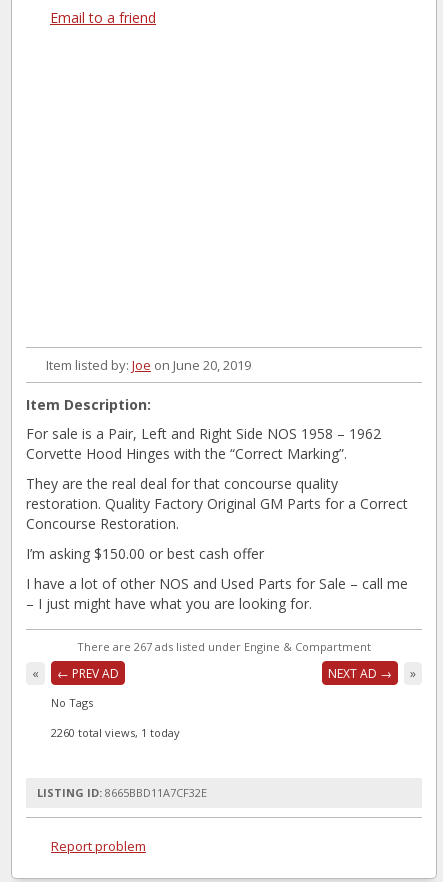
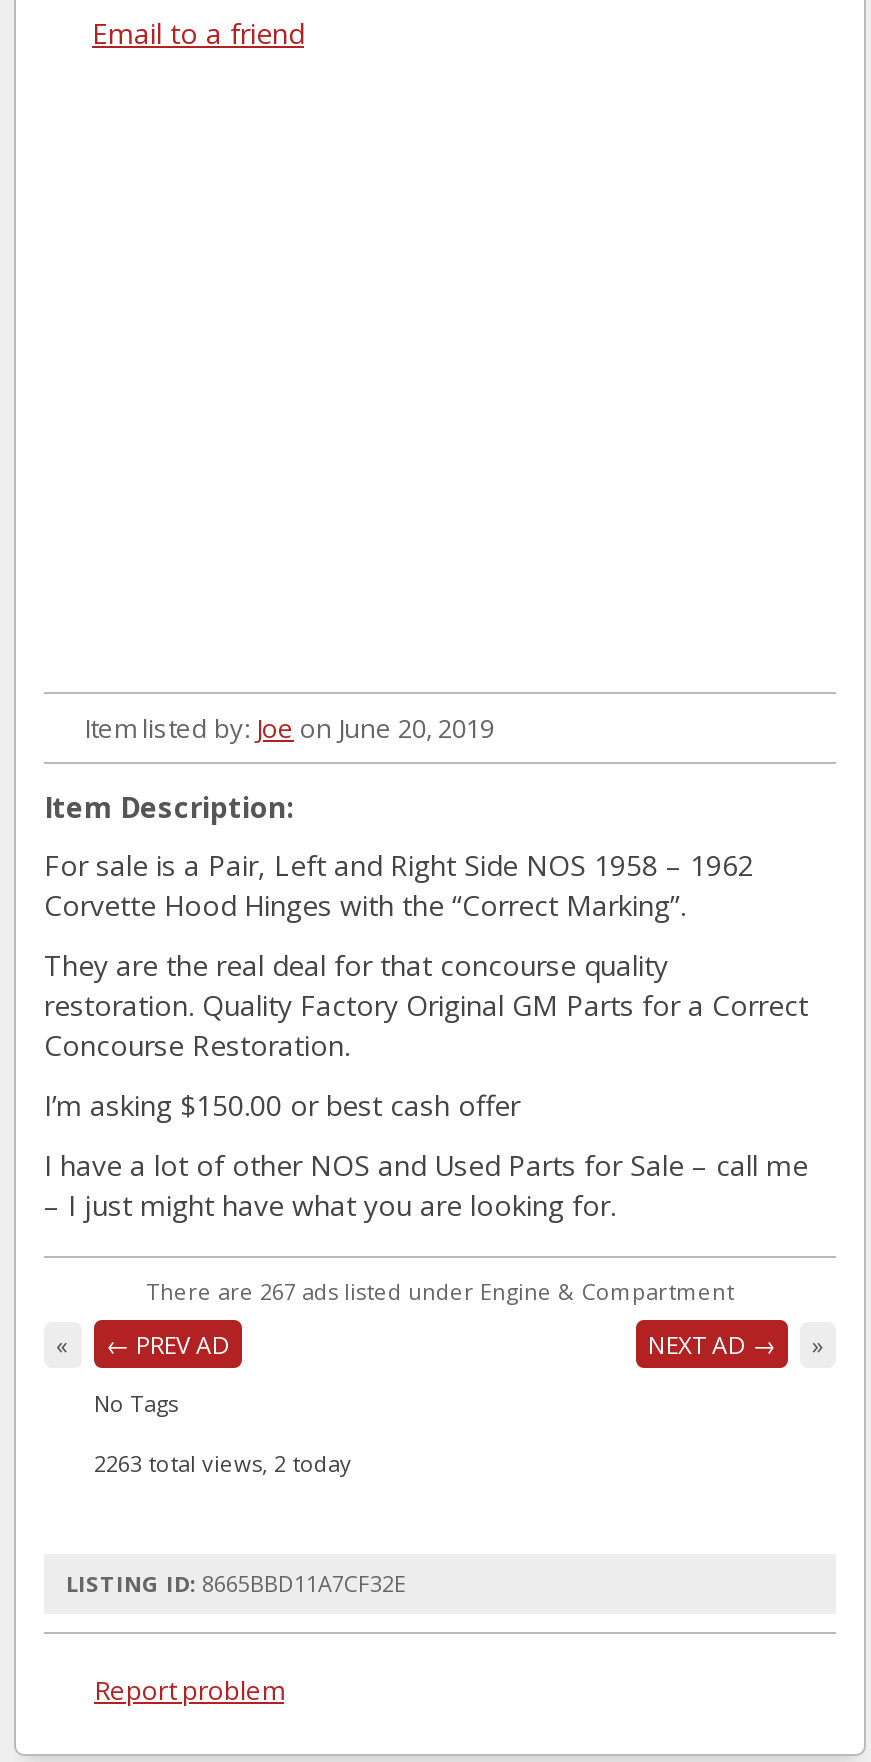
[51,725,180,740] 2260 total views, 1 today -> [94,1448,352,1478] 2263 total views, 2 today

